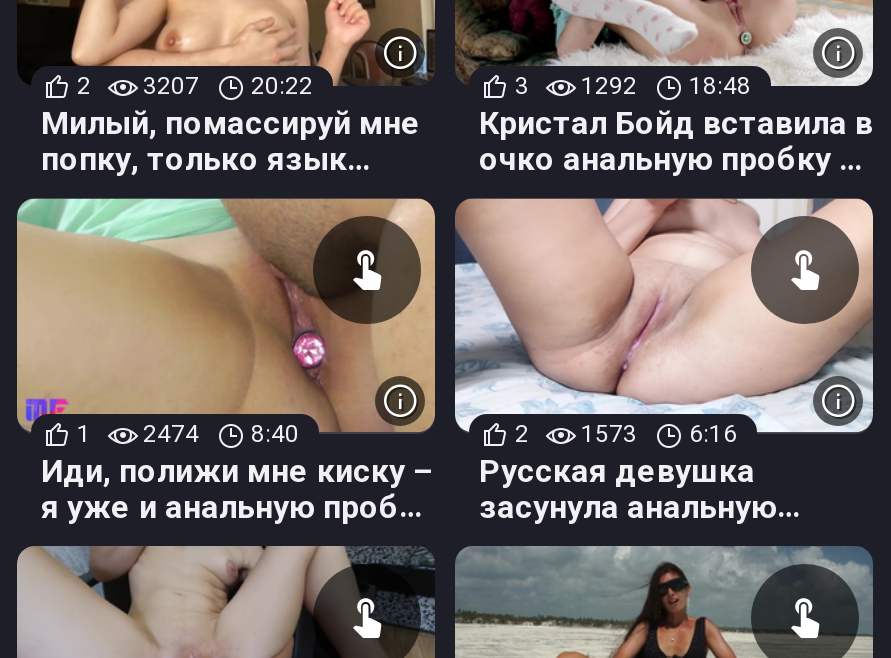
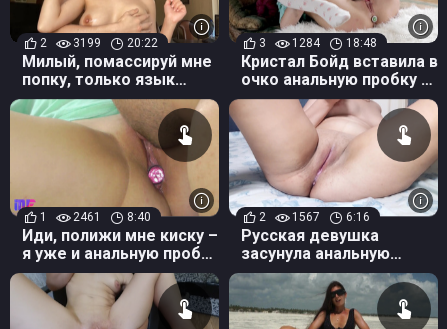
[77,72,313,100] 2 3207 20:22 -> [40,36,158,50] 2 3199 20:22
[515,72,751,100] 3 1292 18:48 -> [259,36,377,50] 3 1284 18:48
[77,419,299,447] 1 2474 8:40 -> [40,210,151,224] 1 2461 8:40
[515,419,737,447] 2 1573 6:16 -> [259,210,370,224] 2 1567 6:16

